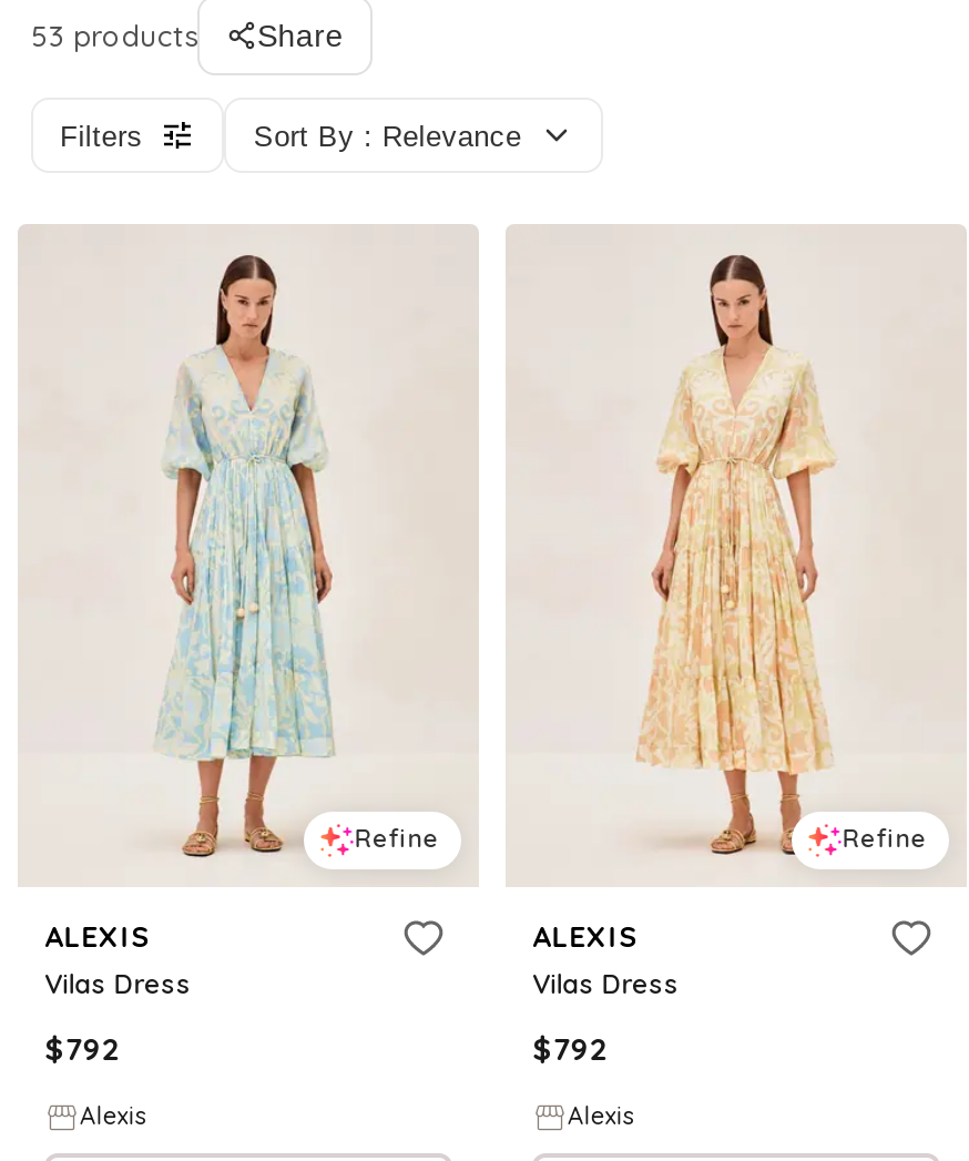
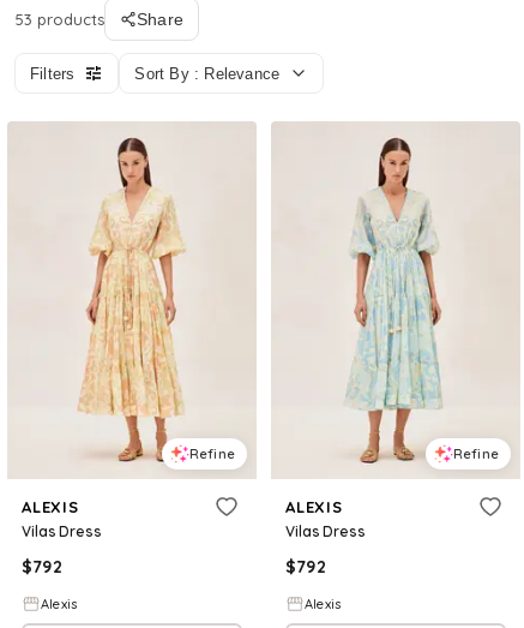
[149,255,346,860] [image] -> [77,139,186,465] [image]
[634,255,836,858] [image] -> [342,139,448,465] [image]

